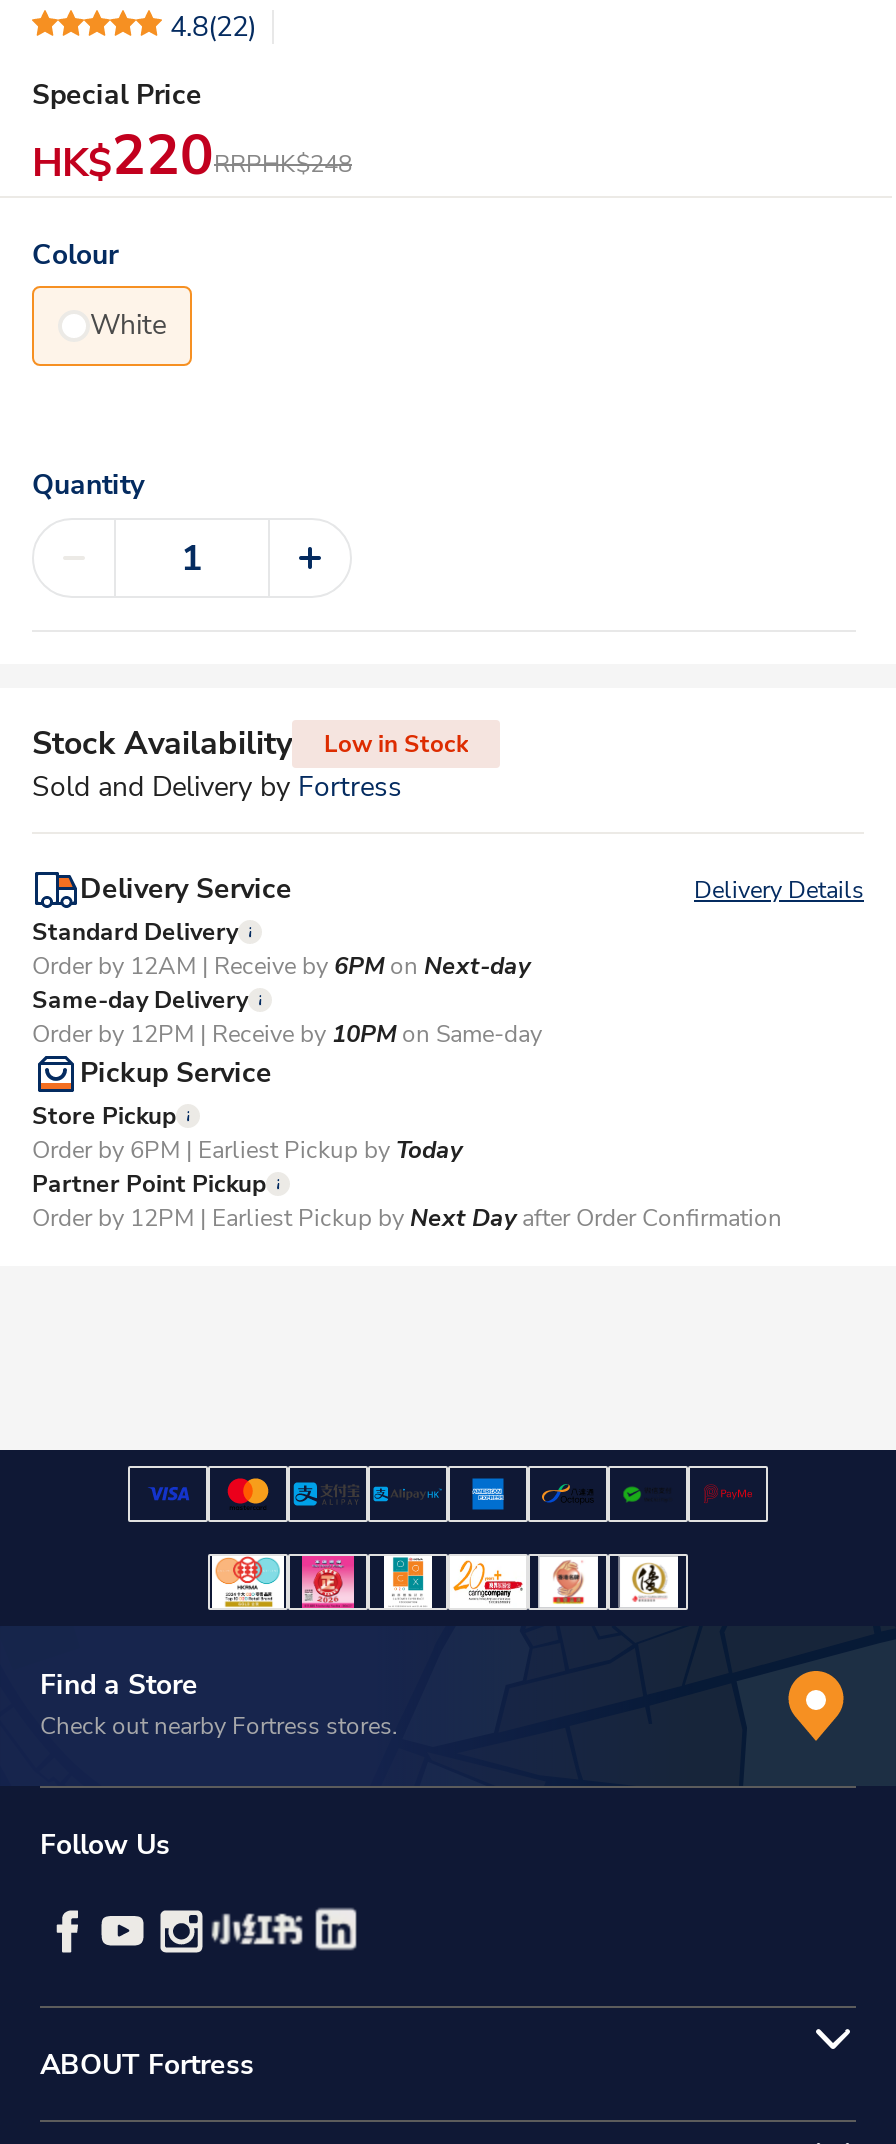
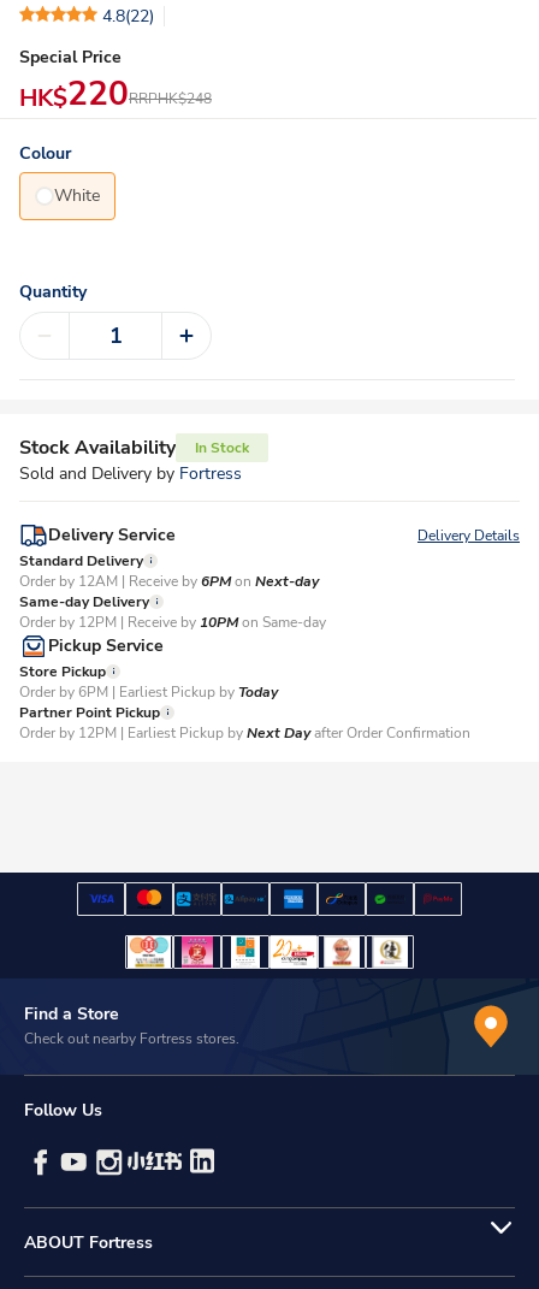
[324,728,468,760] Low in Stock -> [195,438,249,457] In Stock

